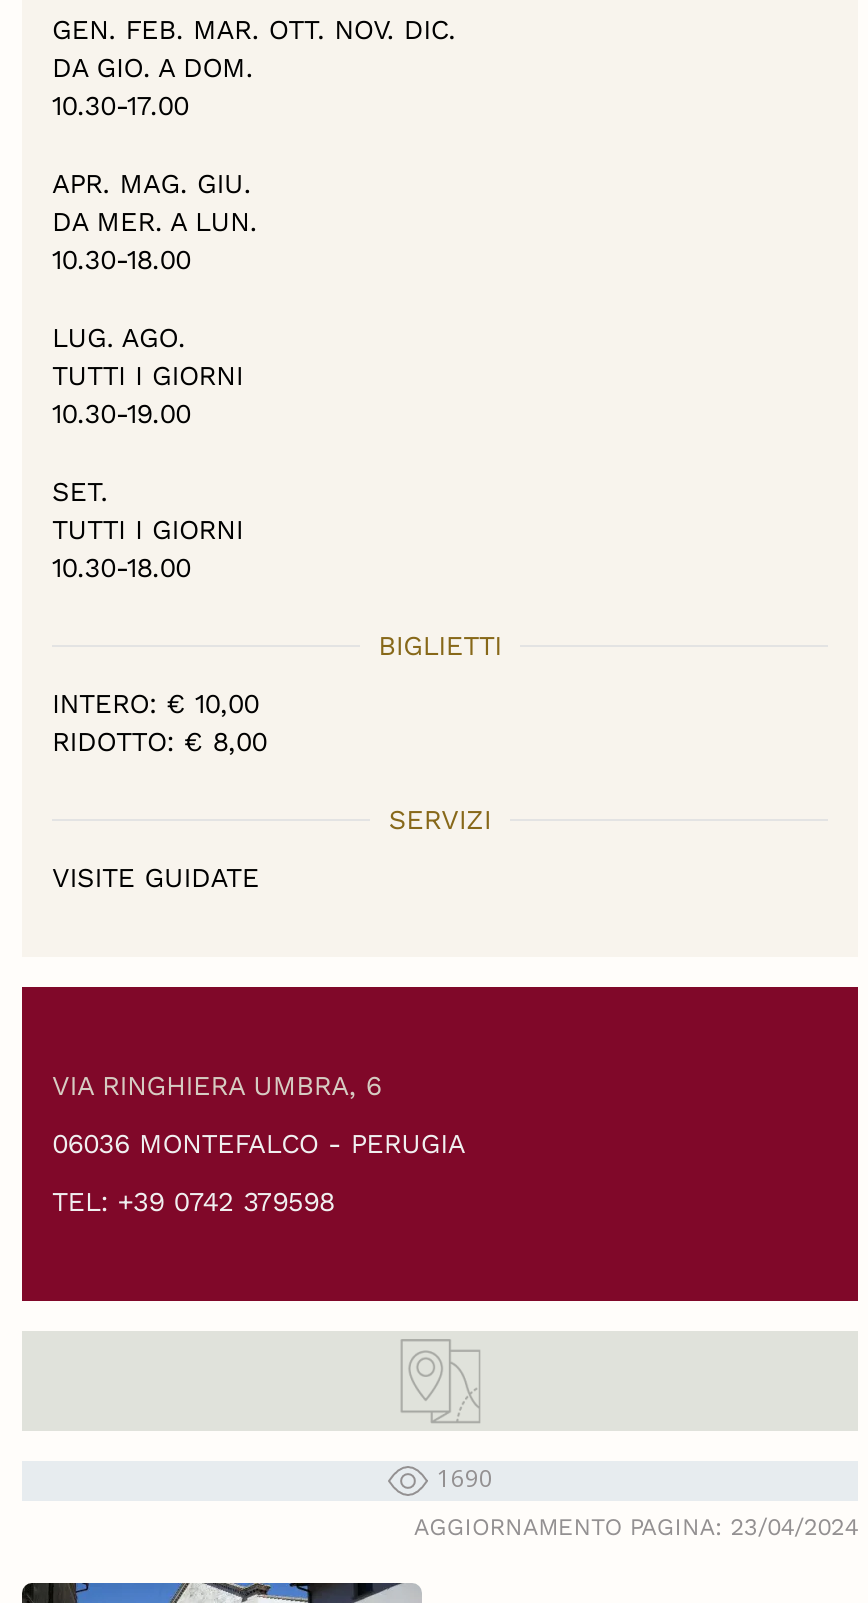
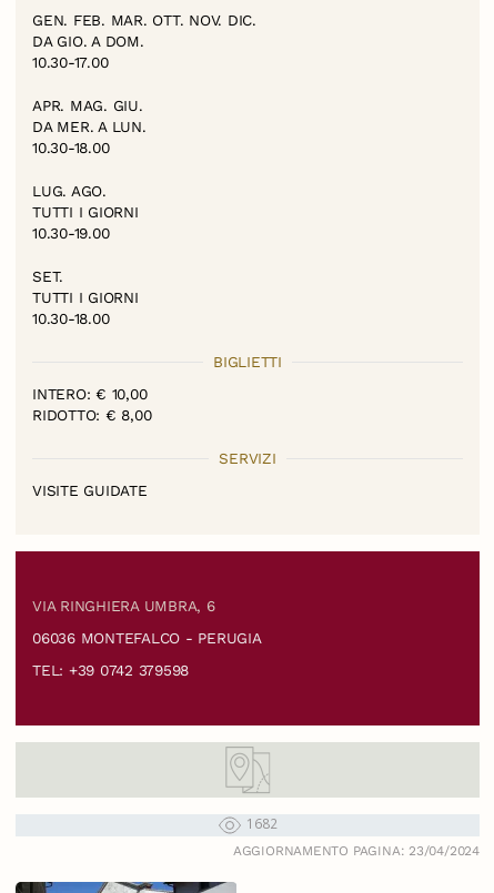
[437,1460,493,1492] 1690 -> [246,814,277,832] 1682

